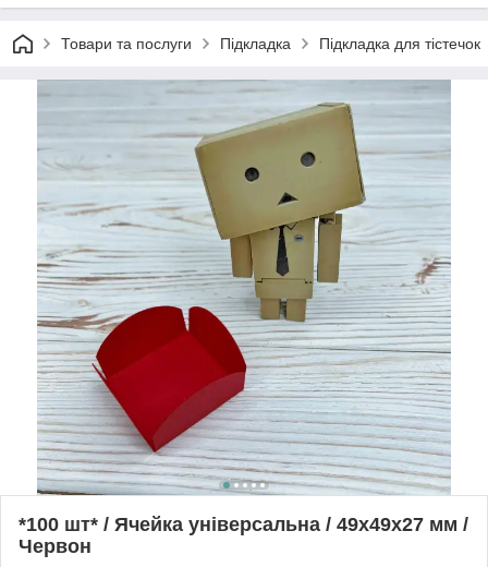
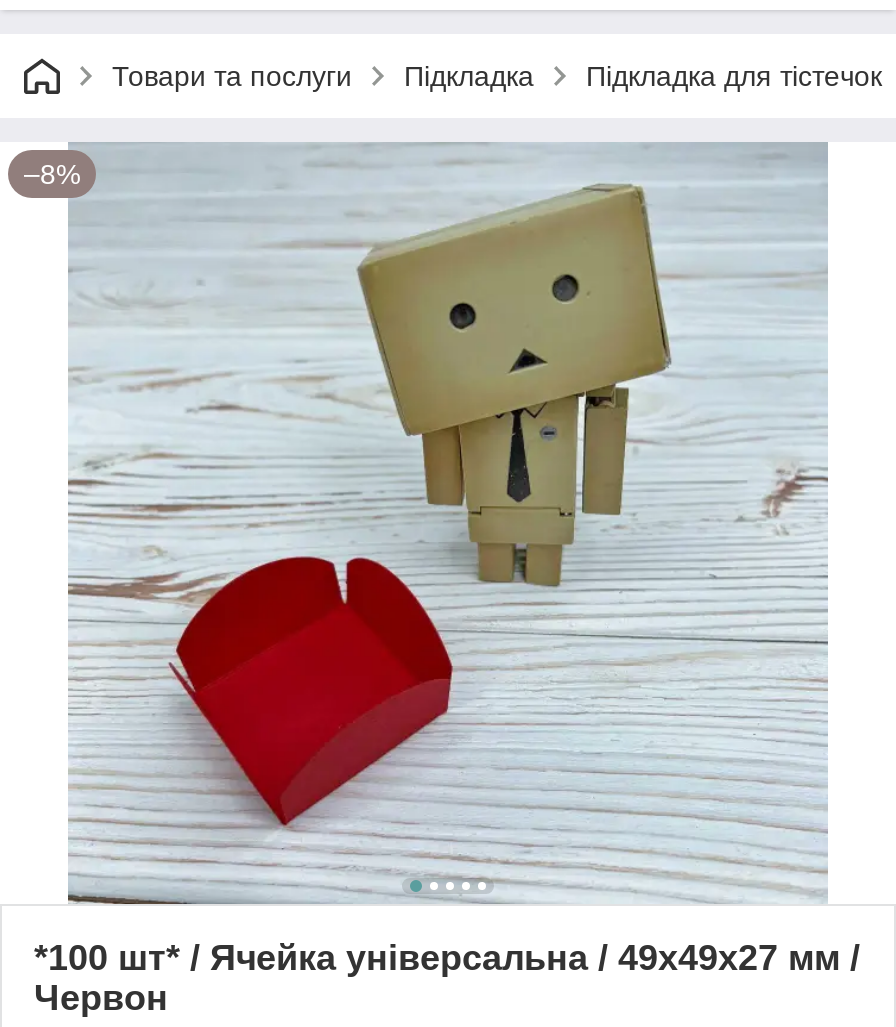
none -> [24,158,80,190] –8%

